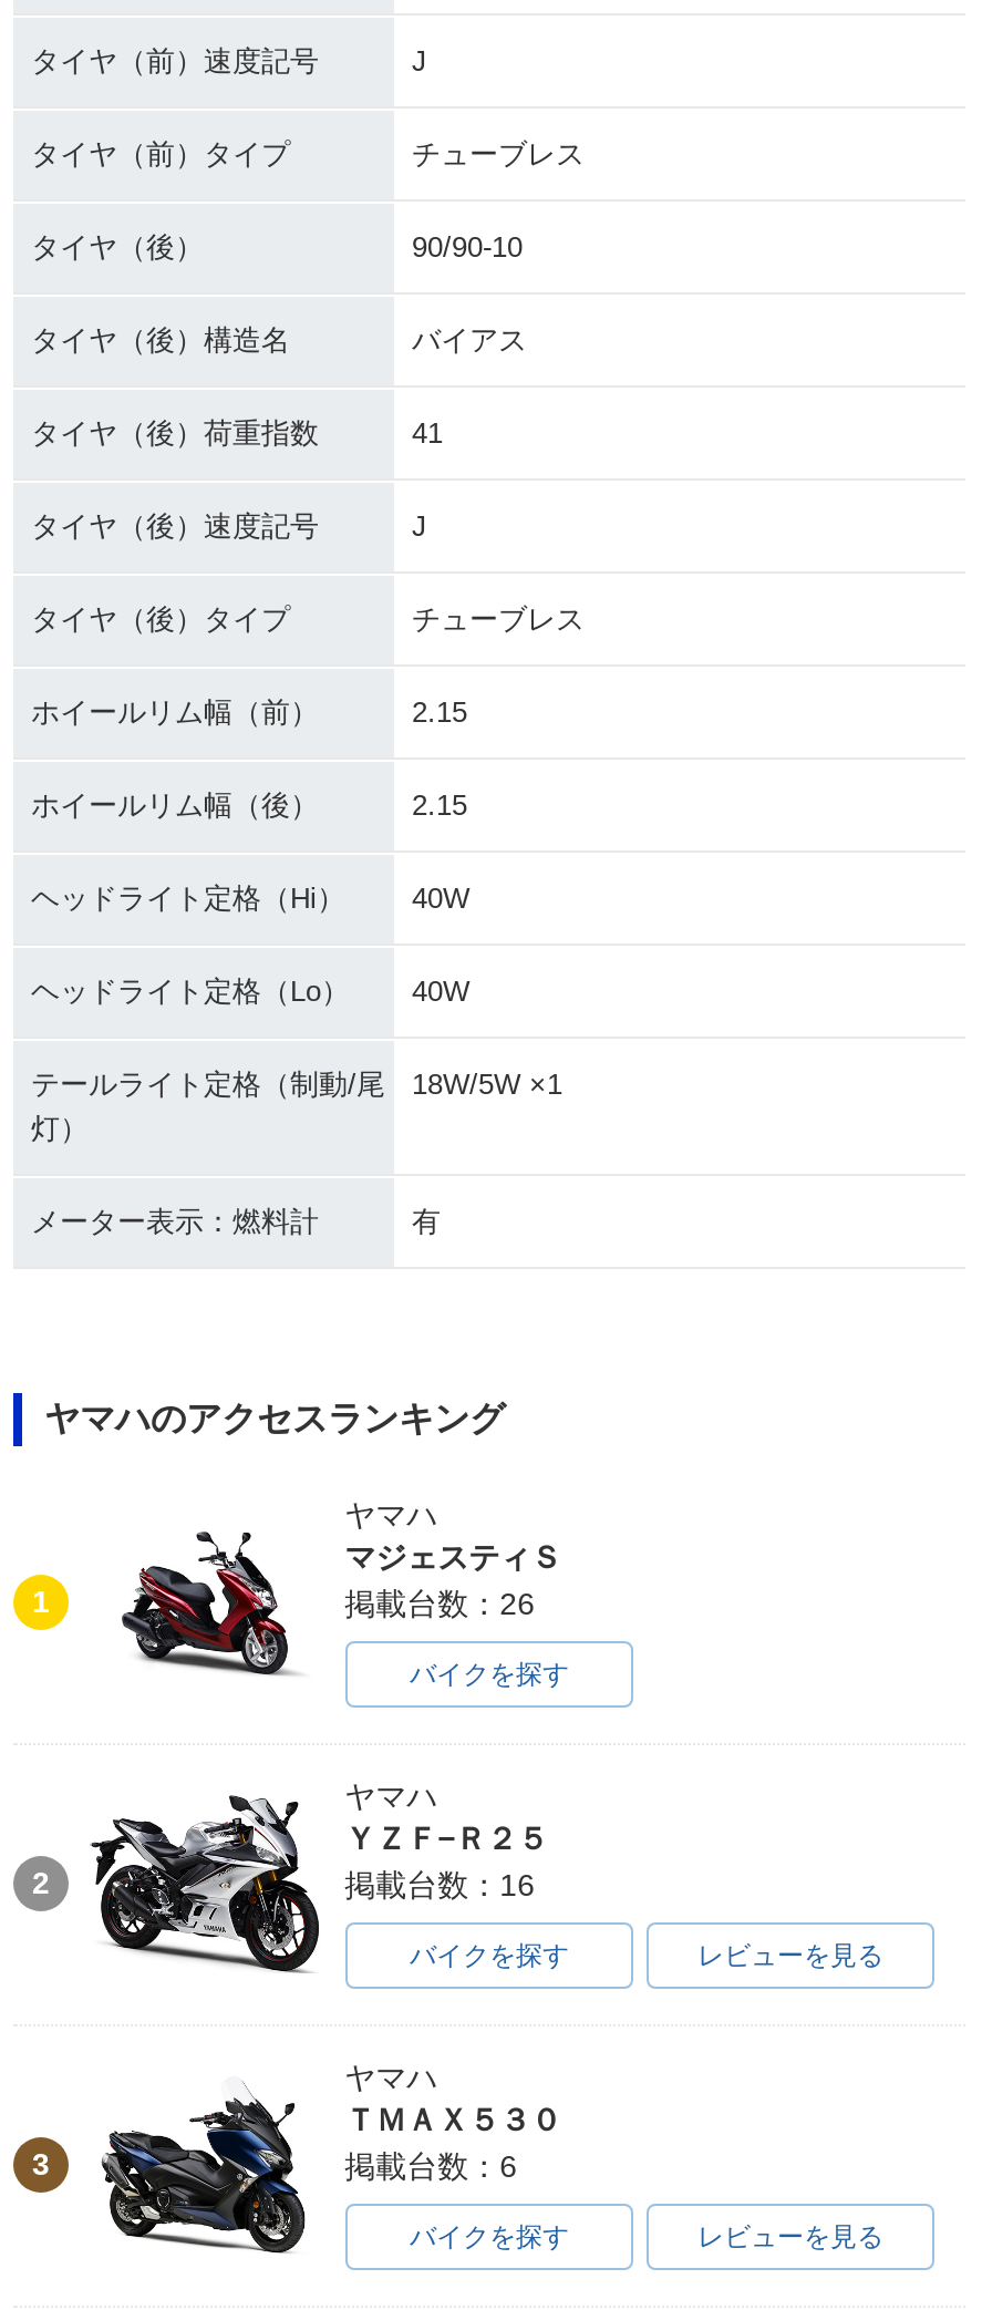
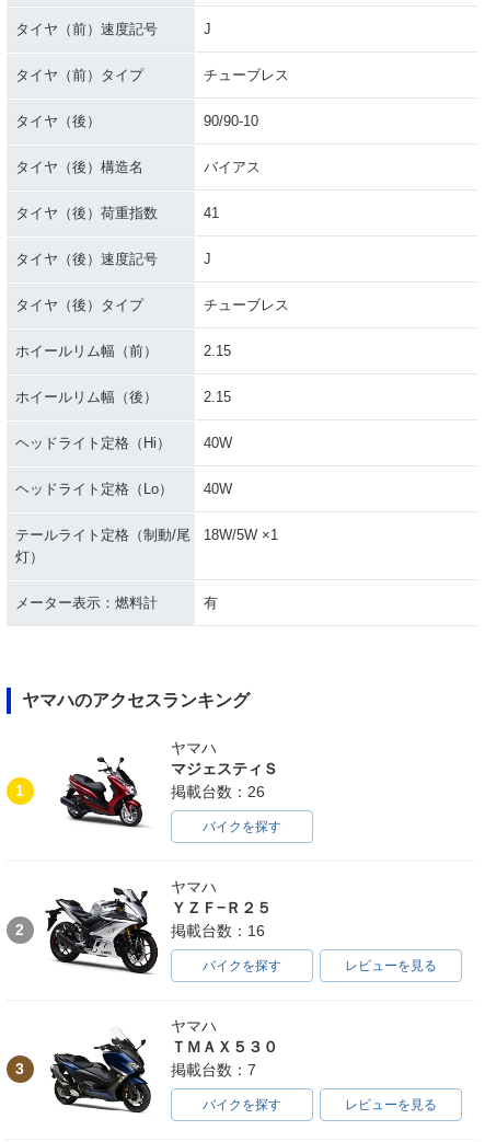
[345,2148,517,2184] 掲載台数：6 -> [170,1061,256,1078] 掲載台数：7

